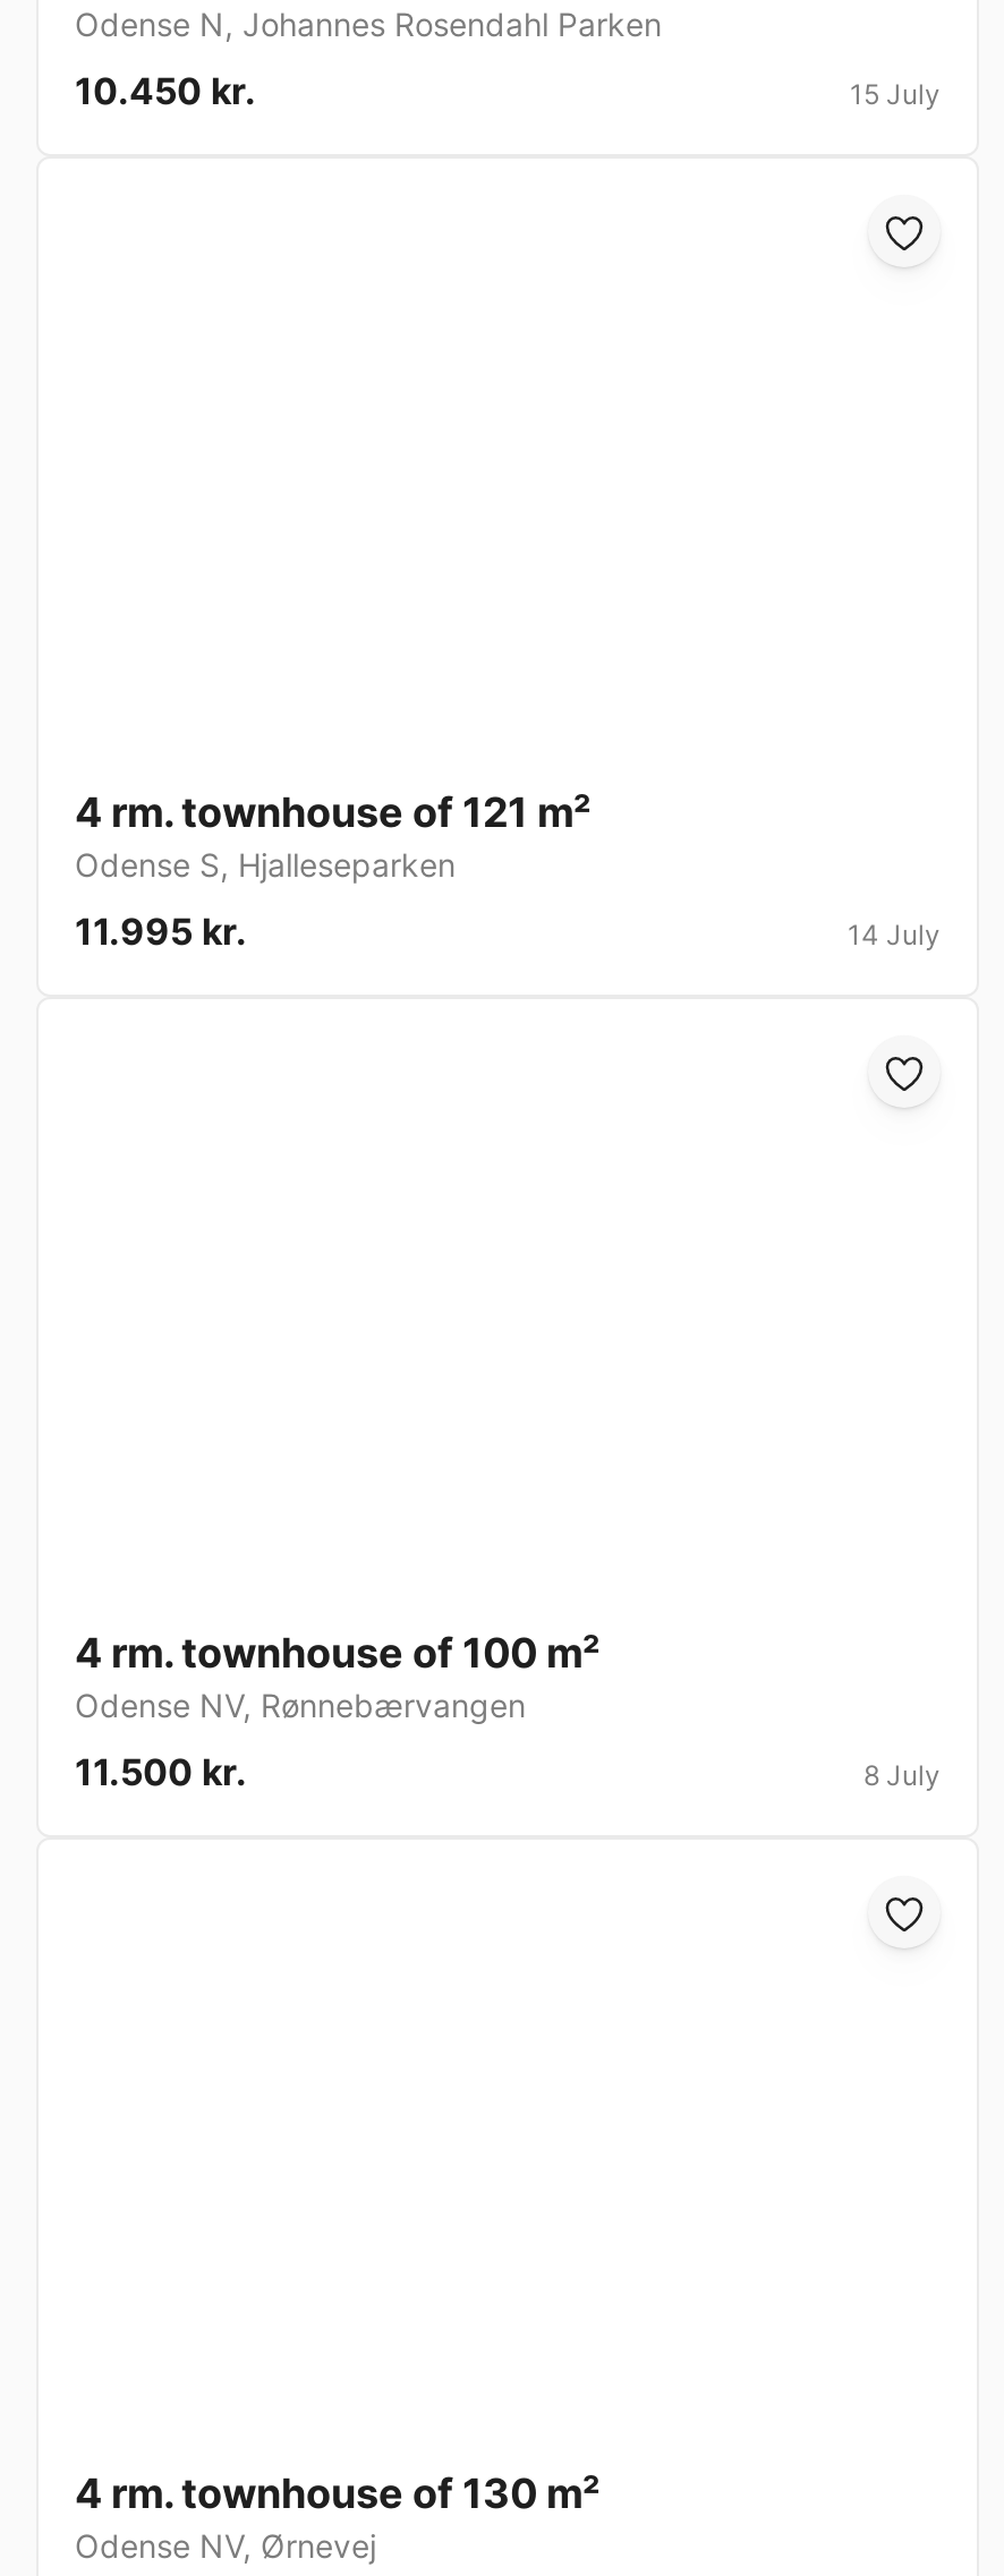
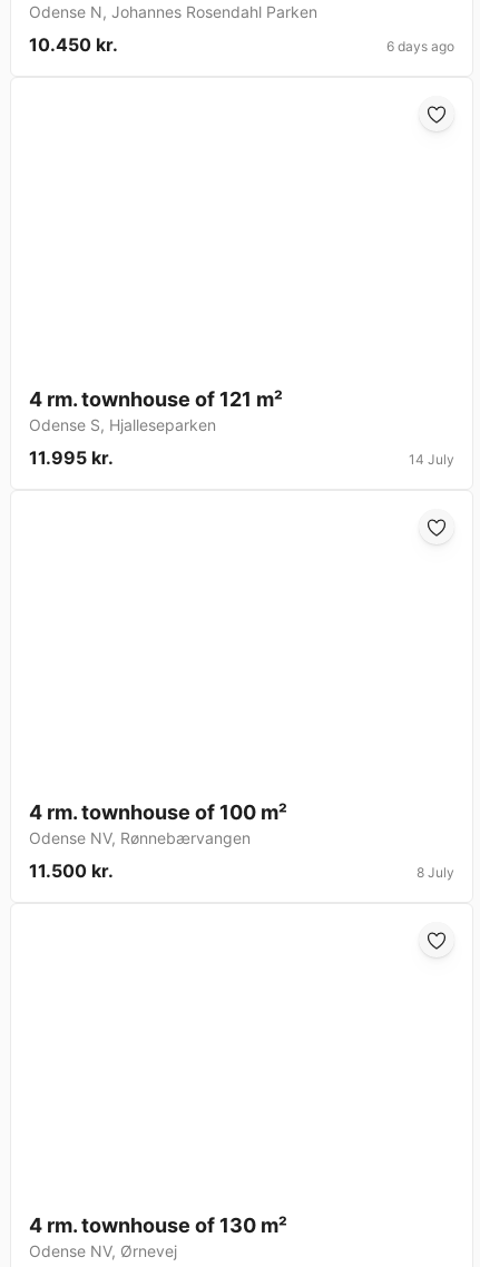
[850,78,941,112] 15 July -> [386,38,454,55] 6 days ago

